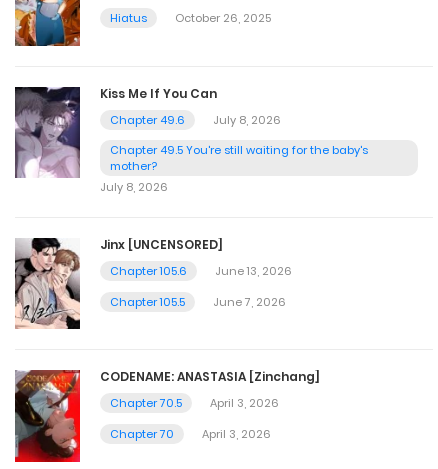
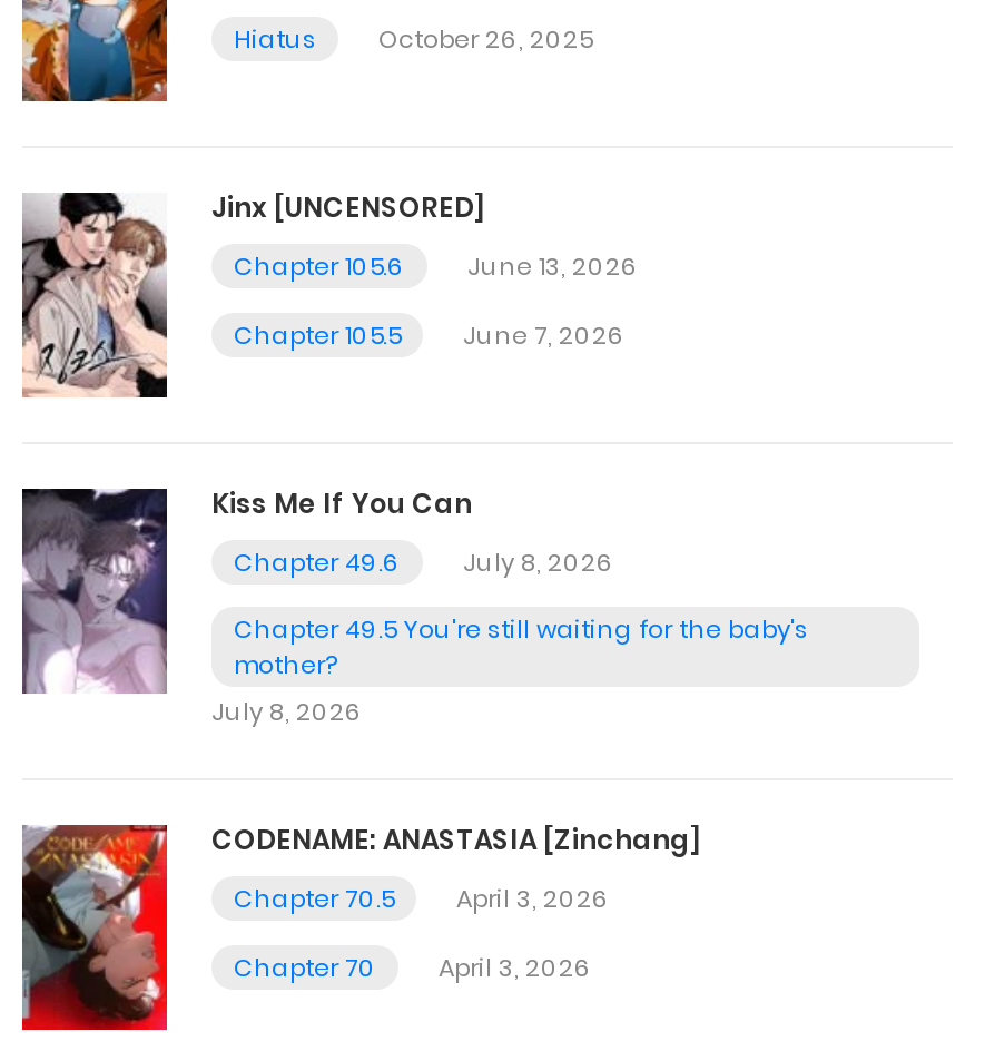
moved [13,84,368,194] -> [18,484,808,729]: [image] | Kiss Me If You Can | Chapter 49.6 | July 8, 2026 | Chapter 49.5 You're still waiting for the baby's | mother? | July 8, 2026
moved [15,235,292,330] -> [22,188,639,399]: [image] | Jinx [UNCENSORED] | Chapter 105.6 | June 13, 2026 | Chapter 105.5 | June 7, 2026

